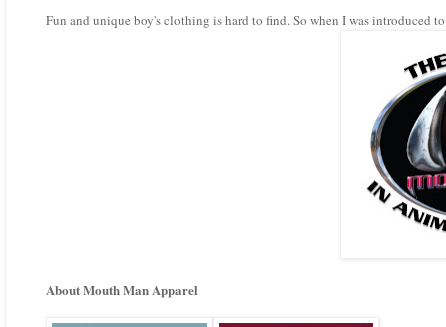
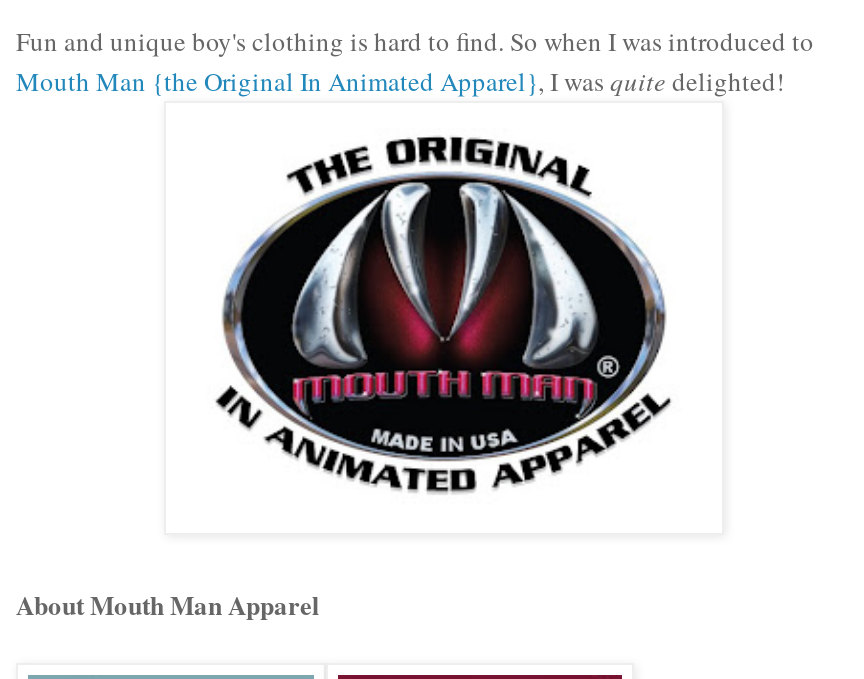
none -> [16,62,784,98] Mouth Man {the Original In Animated Apparel}, I was quite delighted!
none -> [214,135,672,495] [image]
[366,53,443,233] [image] -> none

